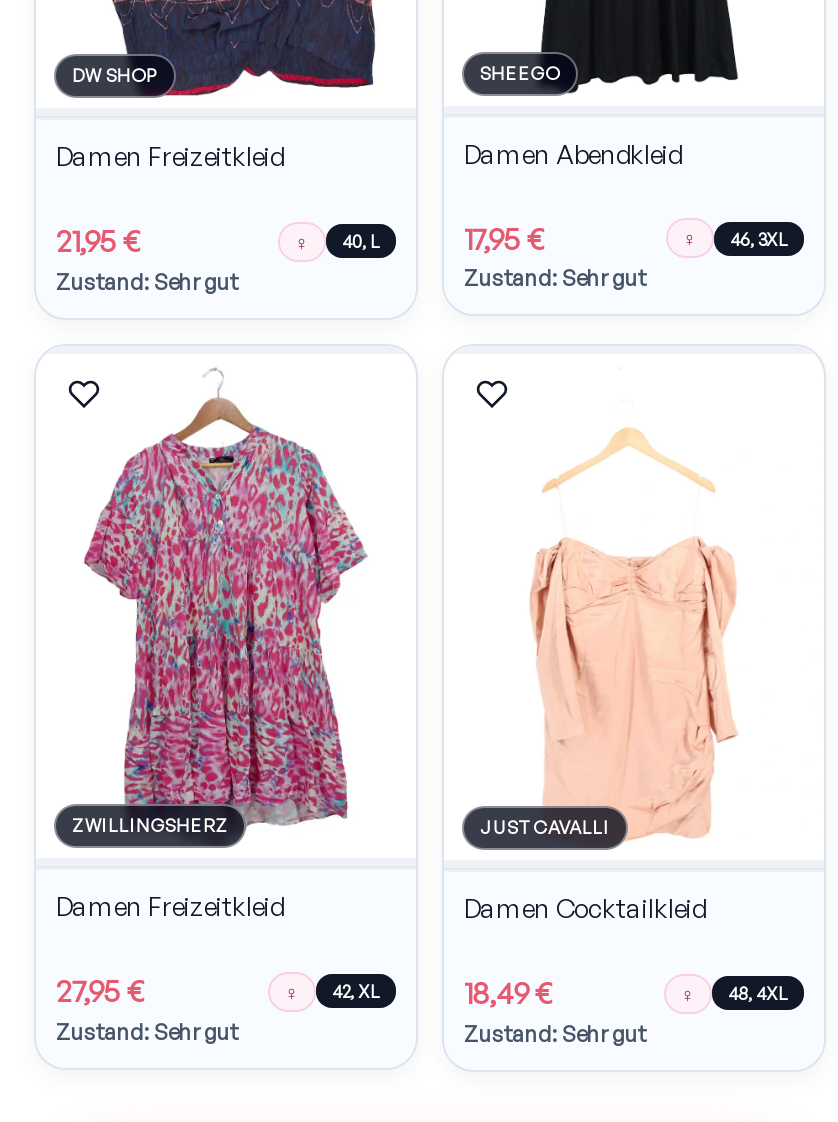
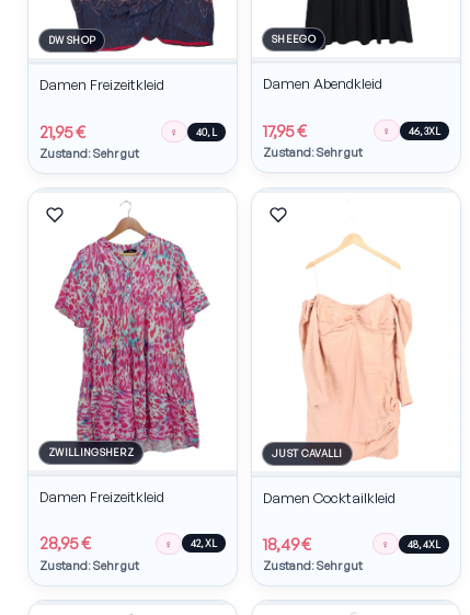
[56,972,144,1010] 27,95 € -> [39,533,91,554] 28,95 €

